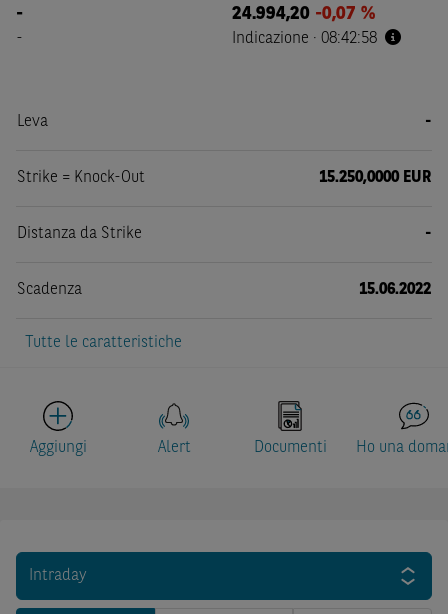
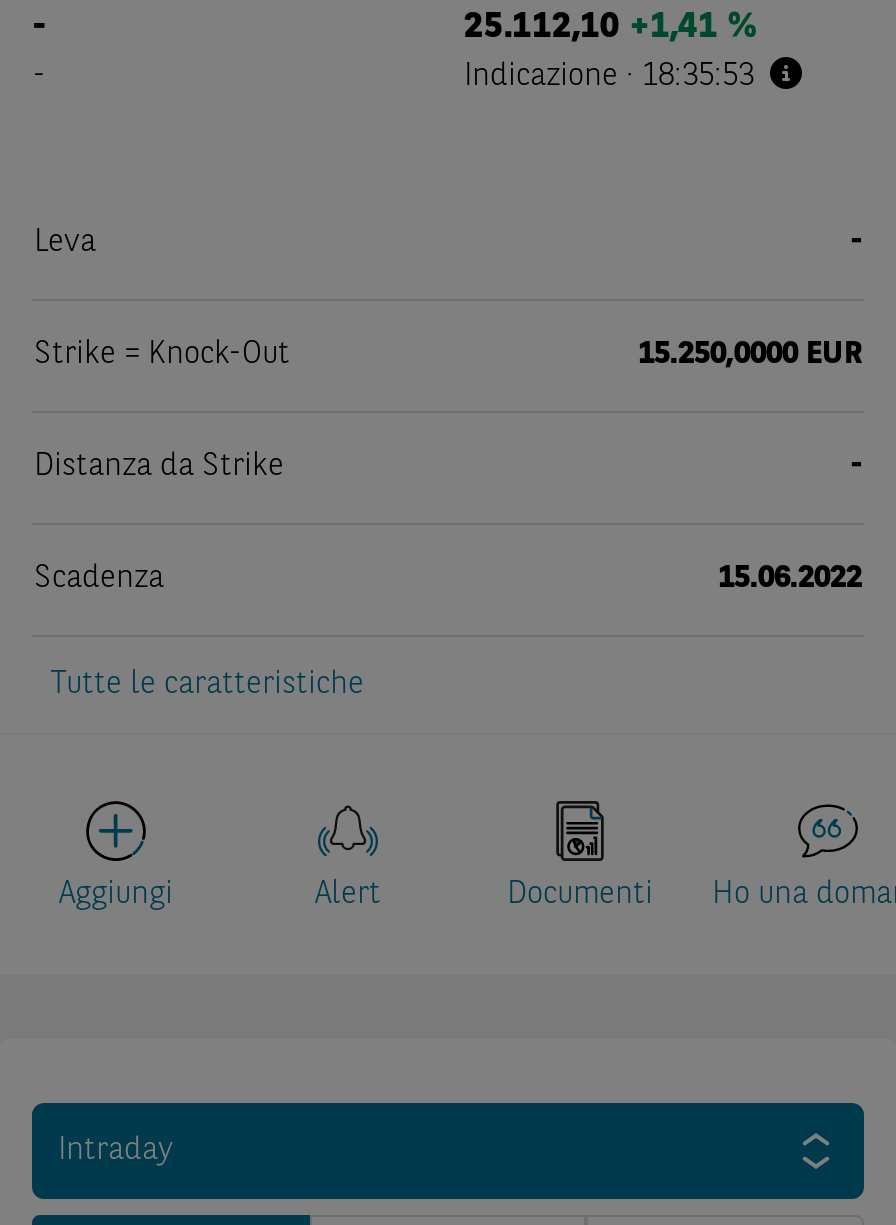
[232,5,375,23] 24.994,20 -0,07 % -> [464,9,756,45] 25.112,10 +1,41 %
[232,31,377,47] Indicazione · 08:42:58 -> [464,61,754,93] Indicazione · 18:35:53

